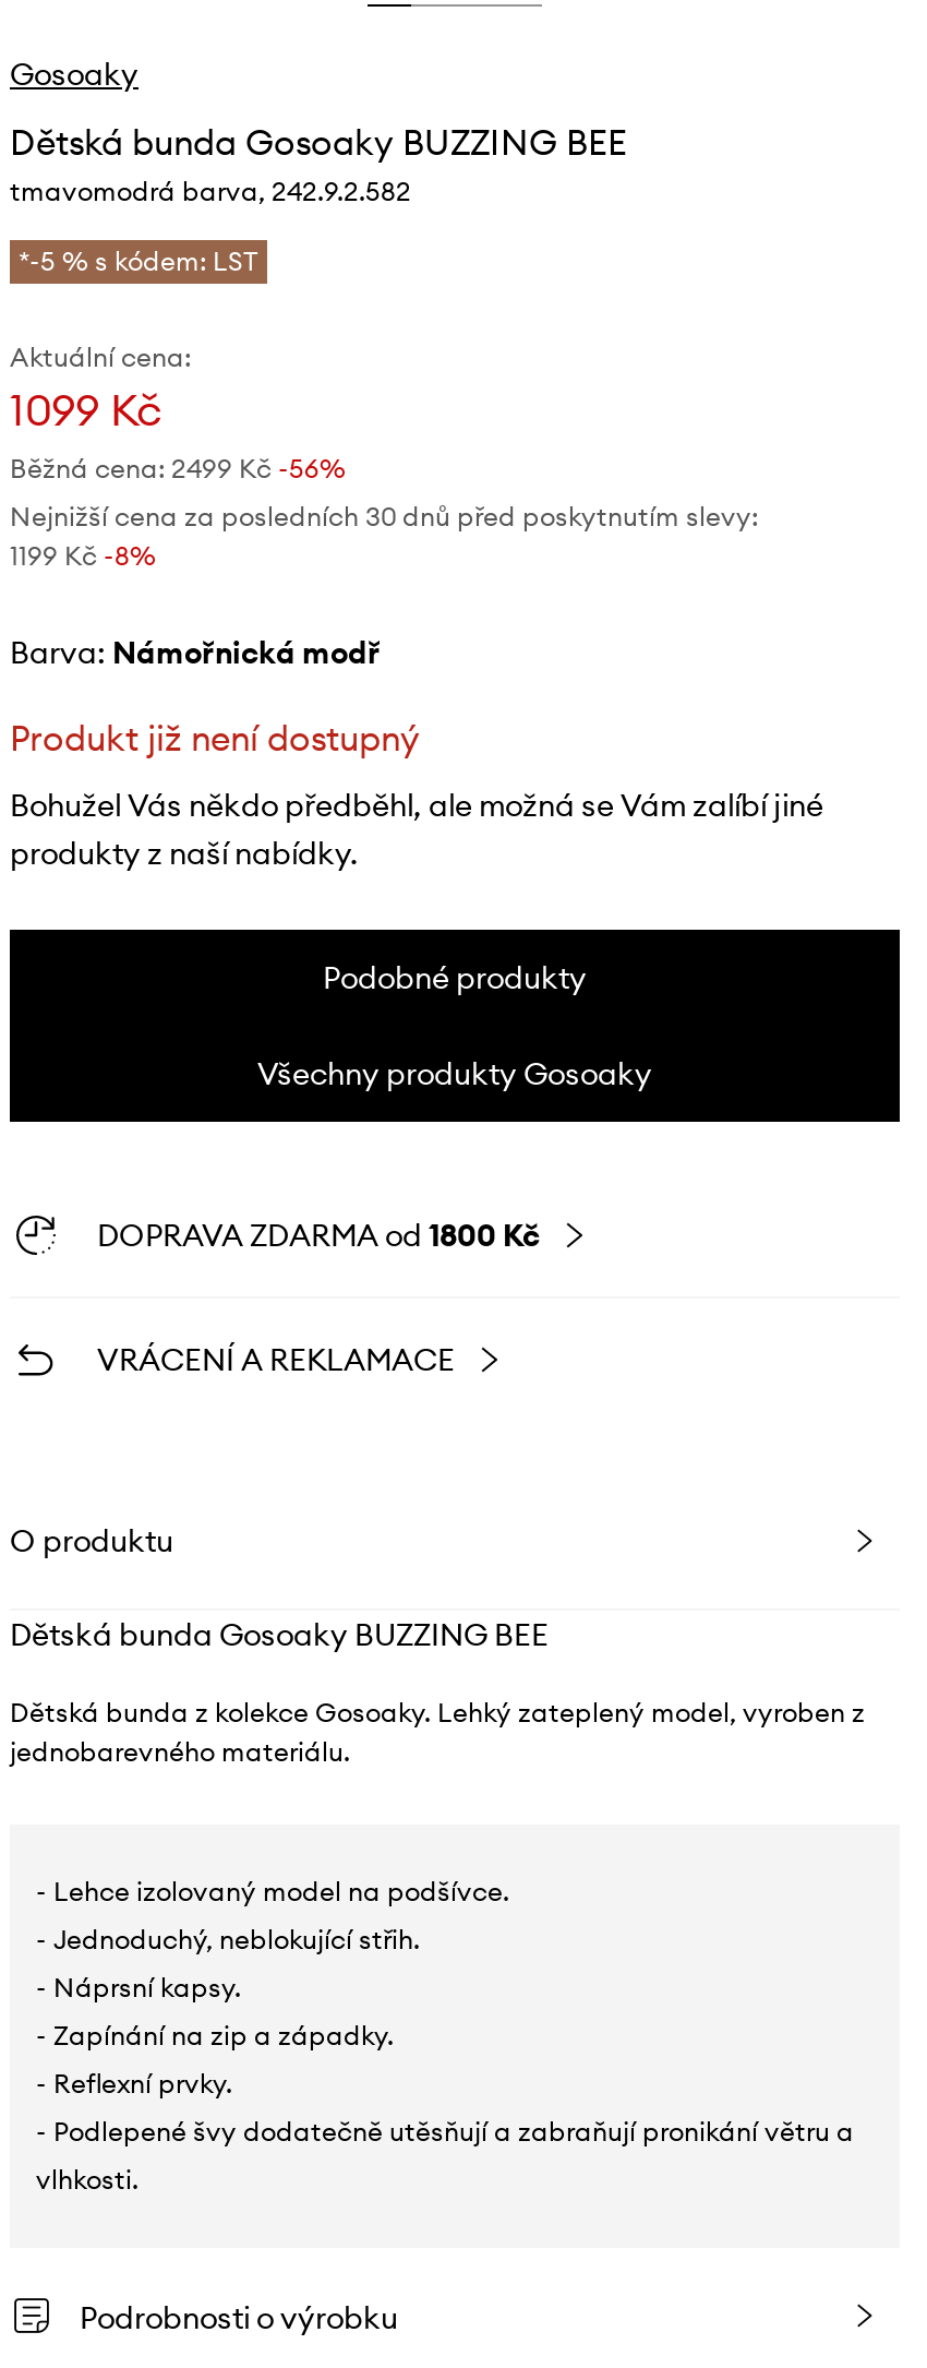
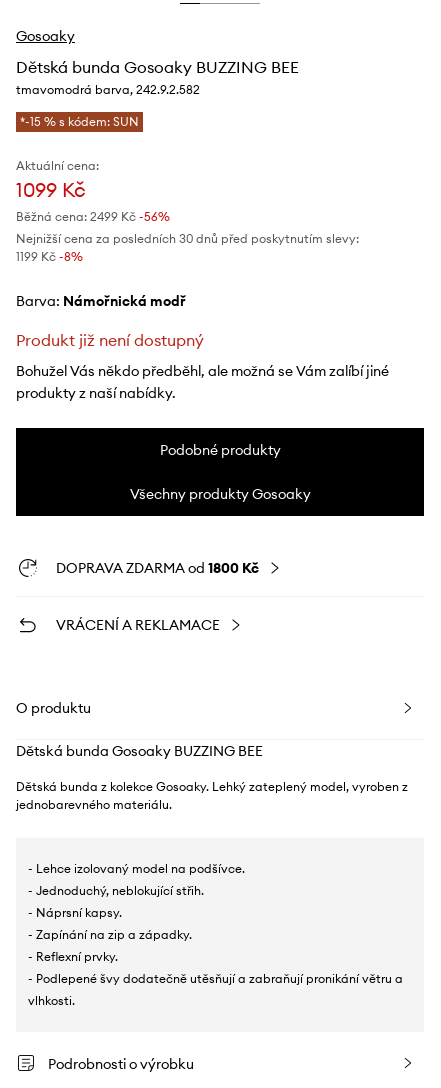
[19,244,258,277] *-5 % s kódem: LST -> [20,114,139,129] *-15 % s kódem: SUN

